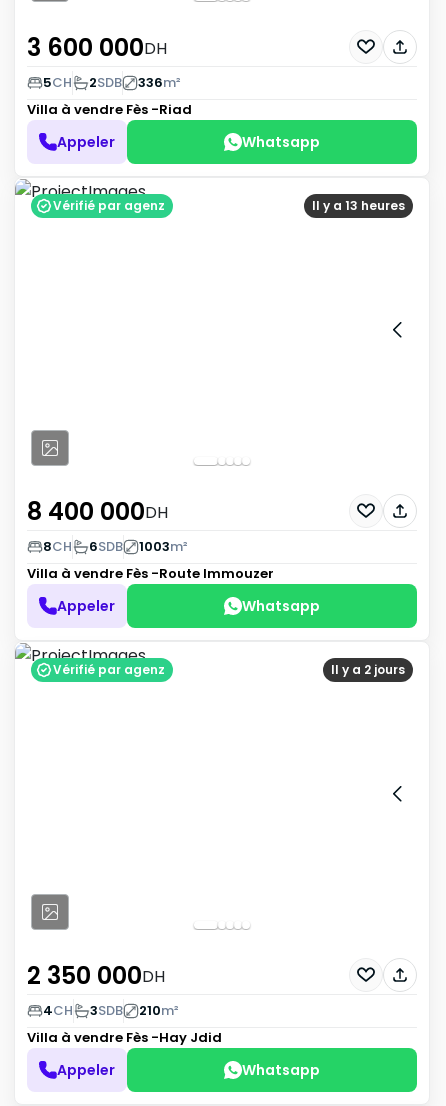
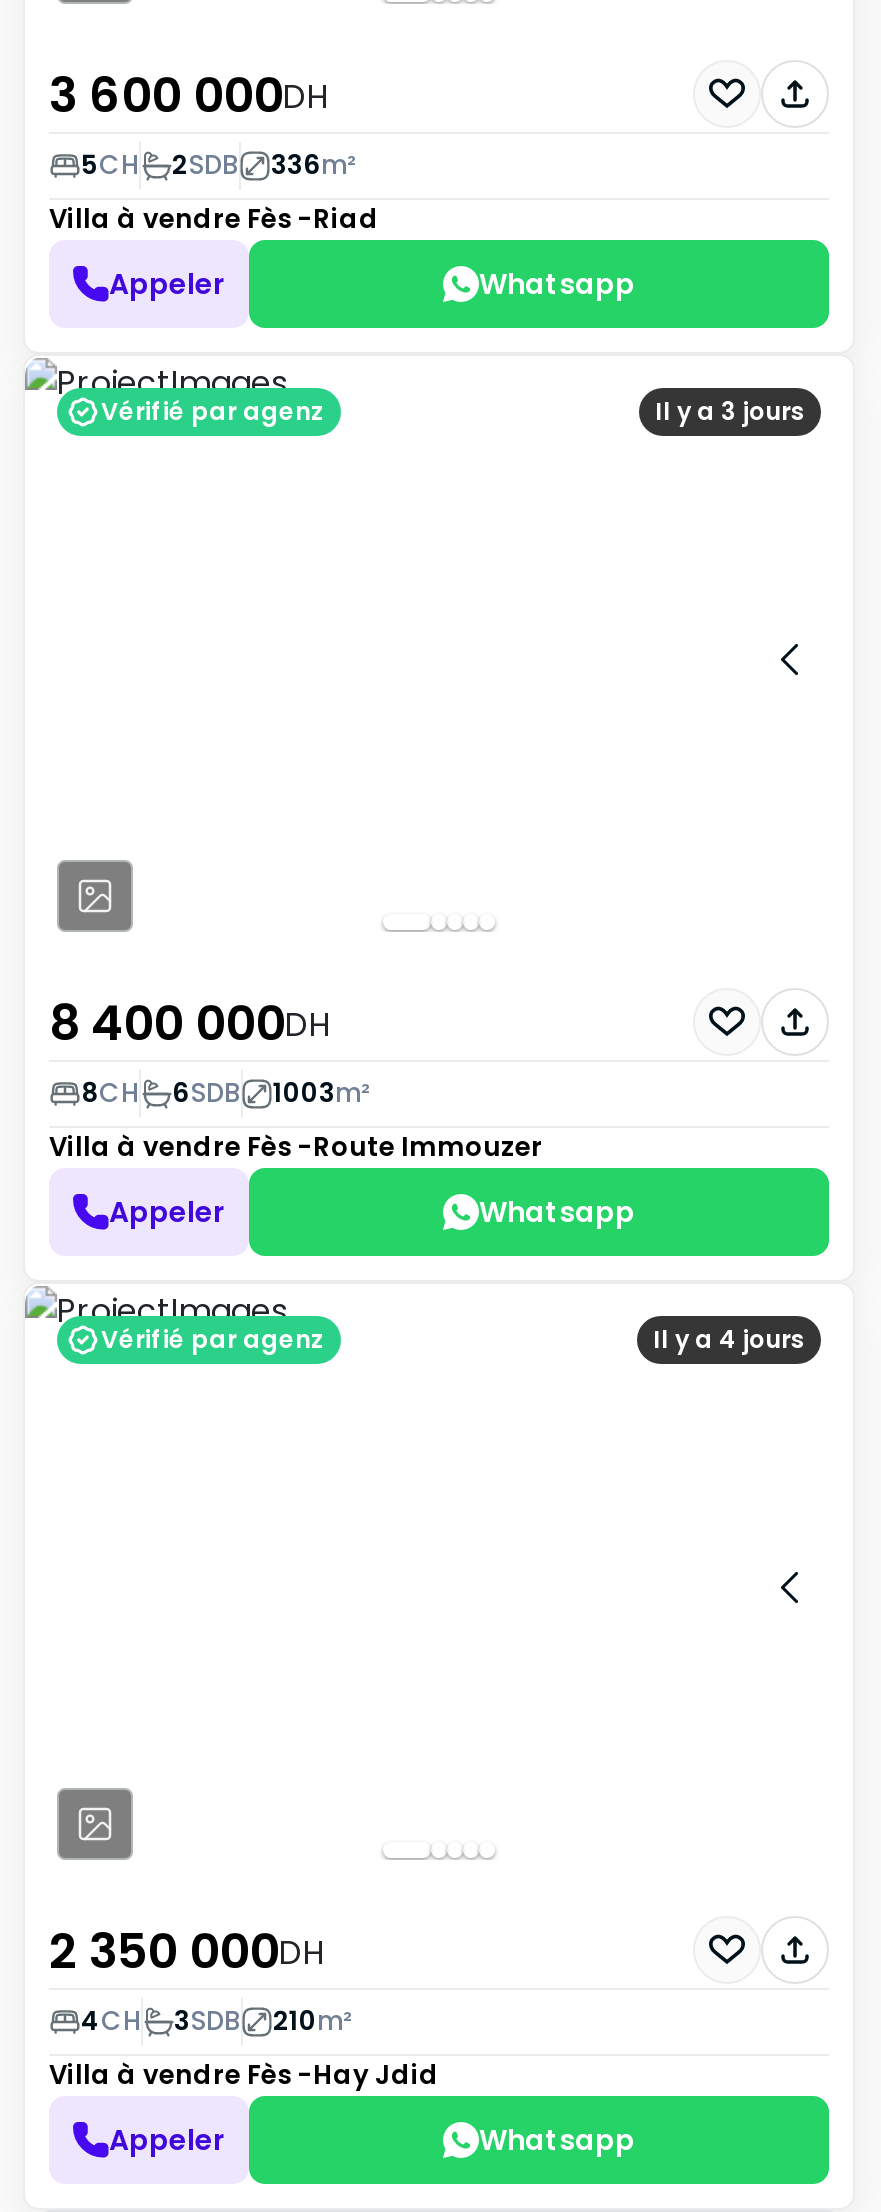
[312,197,405,214] Il y a 13 heures -> [655,394,805,428] Il y a 3 jours
[331,661,405,678] Il y a 2 jours -> [653,1322,805,1356] Il y a 4 jours

